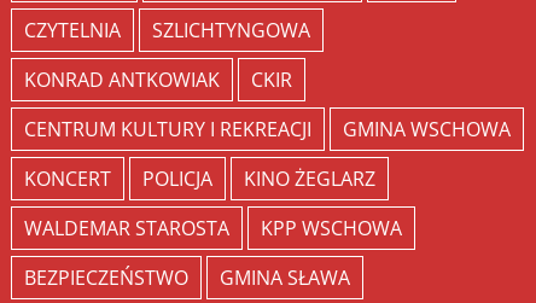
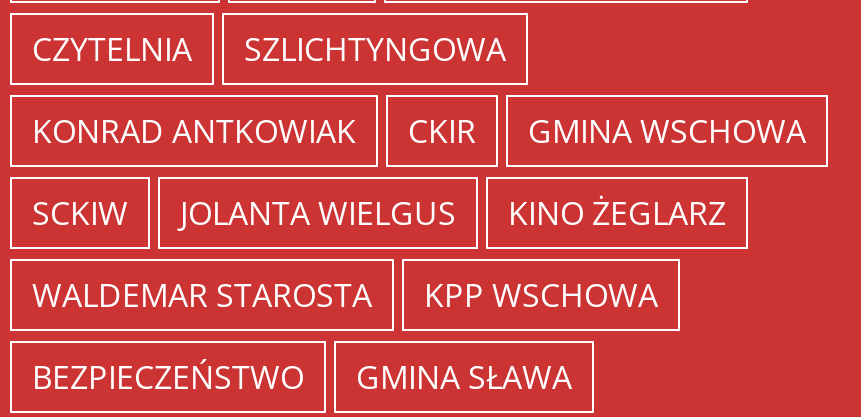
[24,116,311,142] CENTRUM KULTURY I REKREACJI -> none
[24,165,212,192] KONCERT | POLICJA -> [32,191,456,235] SCKIW | JOLANTA WIELGUS

